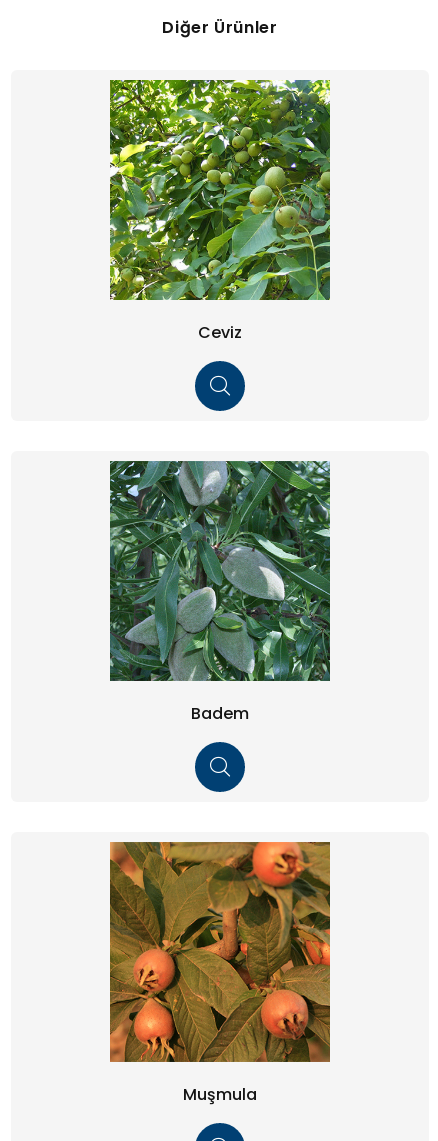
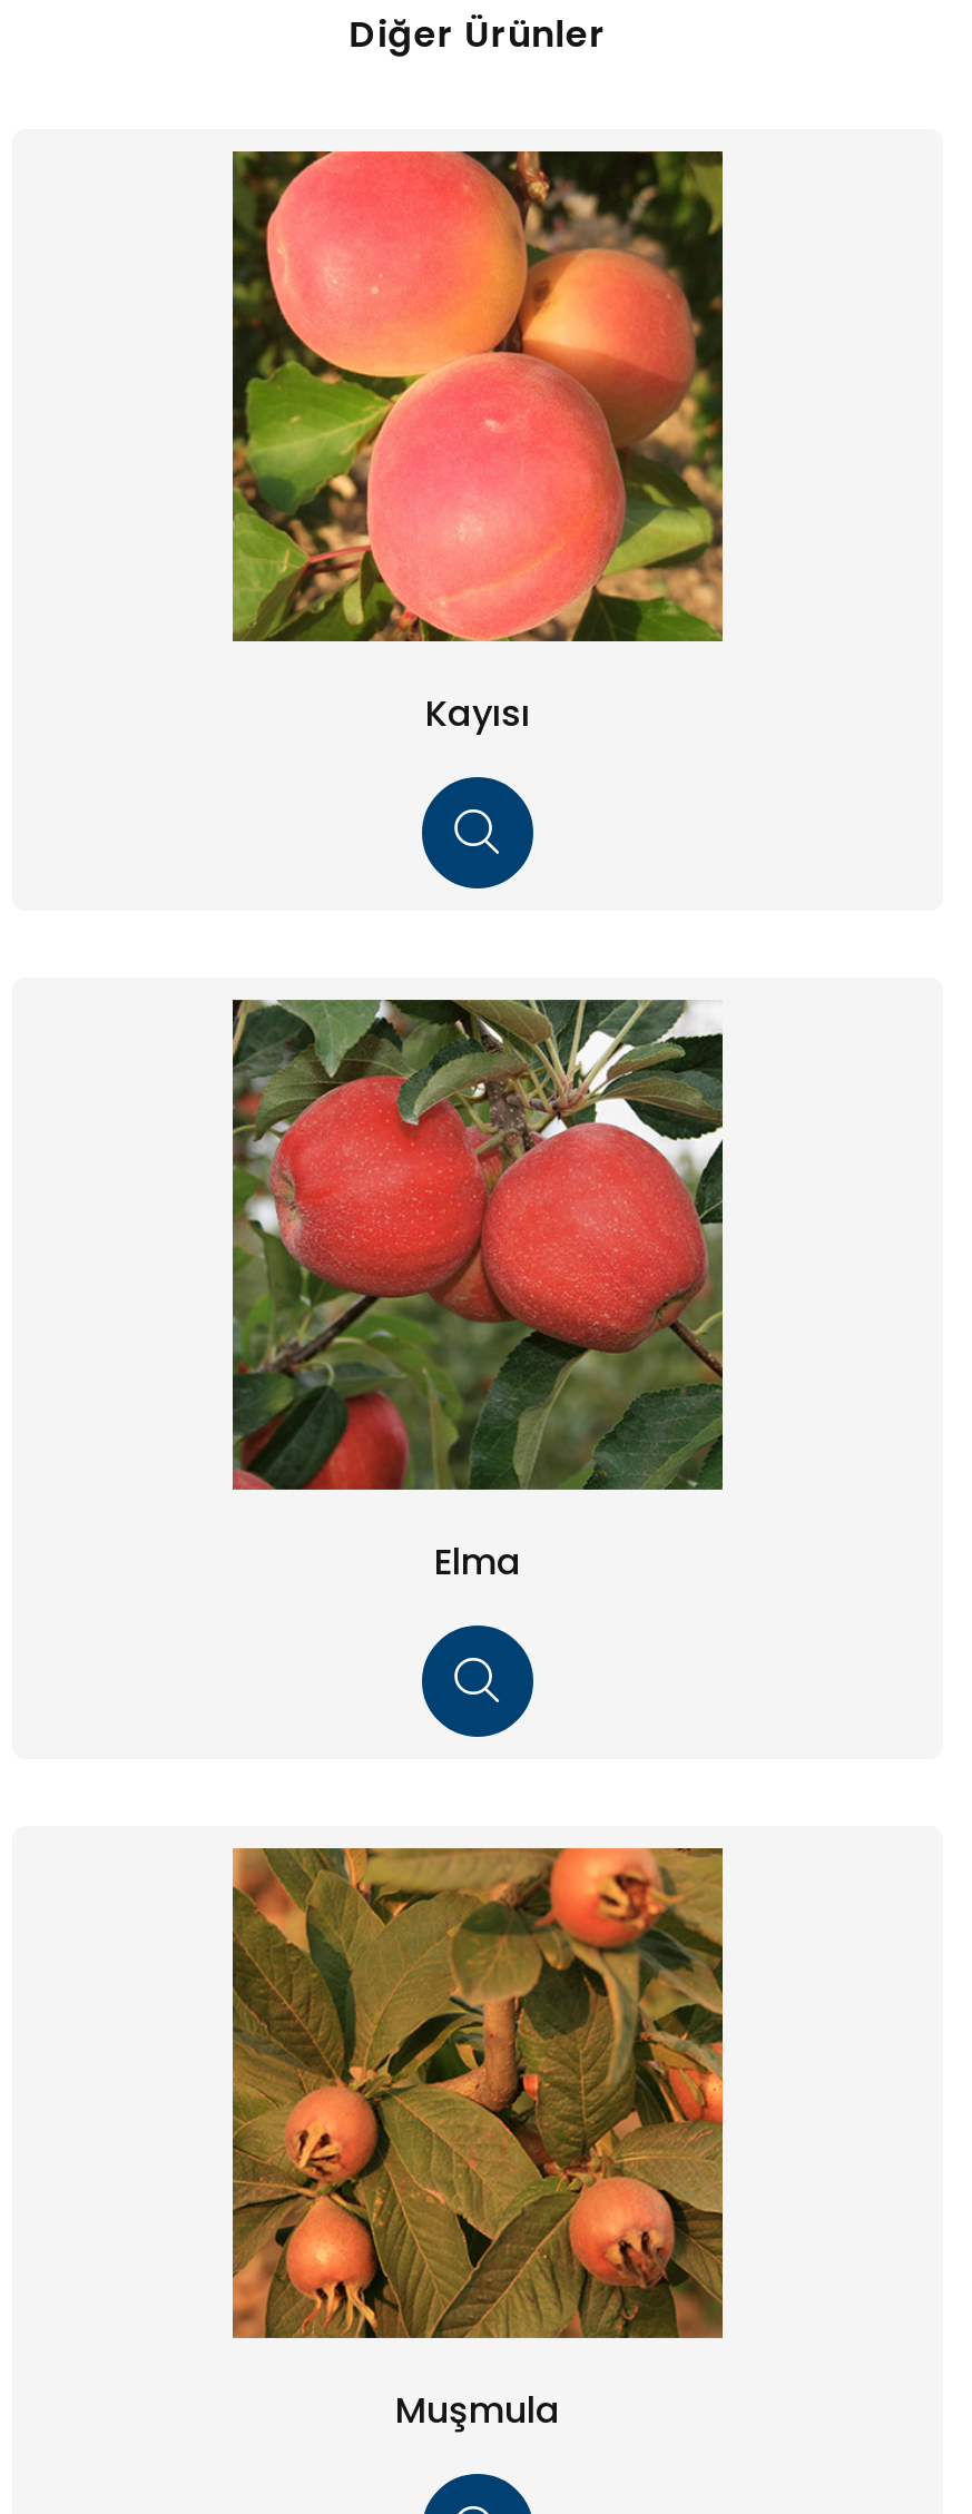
[109,79,331,344] [image] | Ceviz -> [230,149,725,740] [image] | Kayısı
[109,460,331,725] [image] | Badem -> [230,998,725,1589] [image] | Elma

